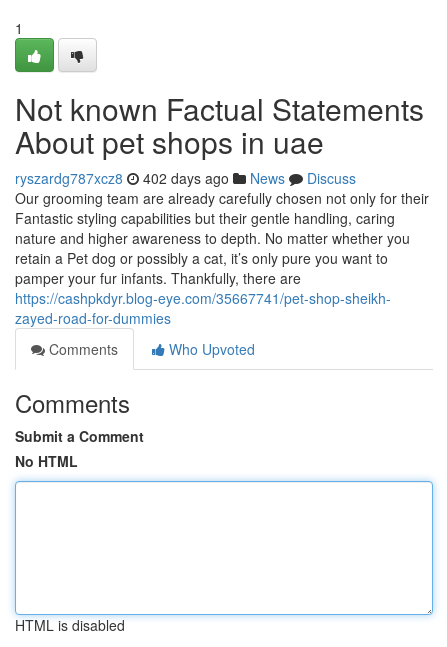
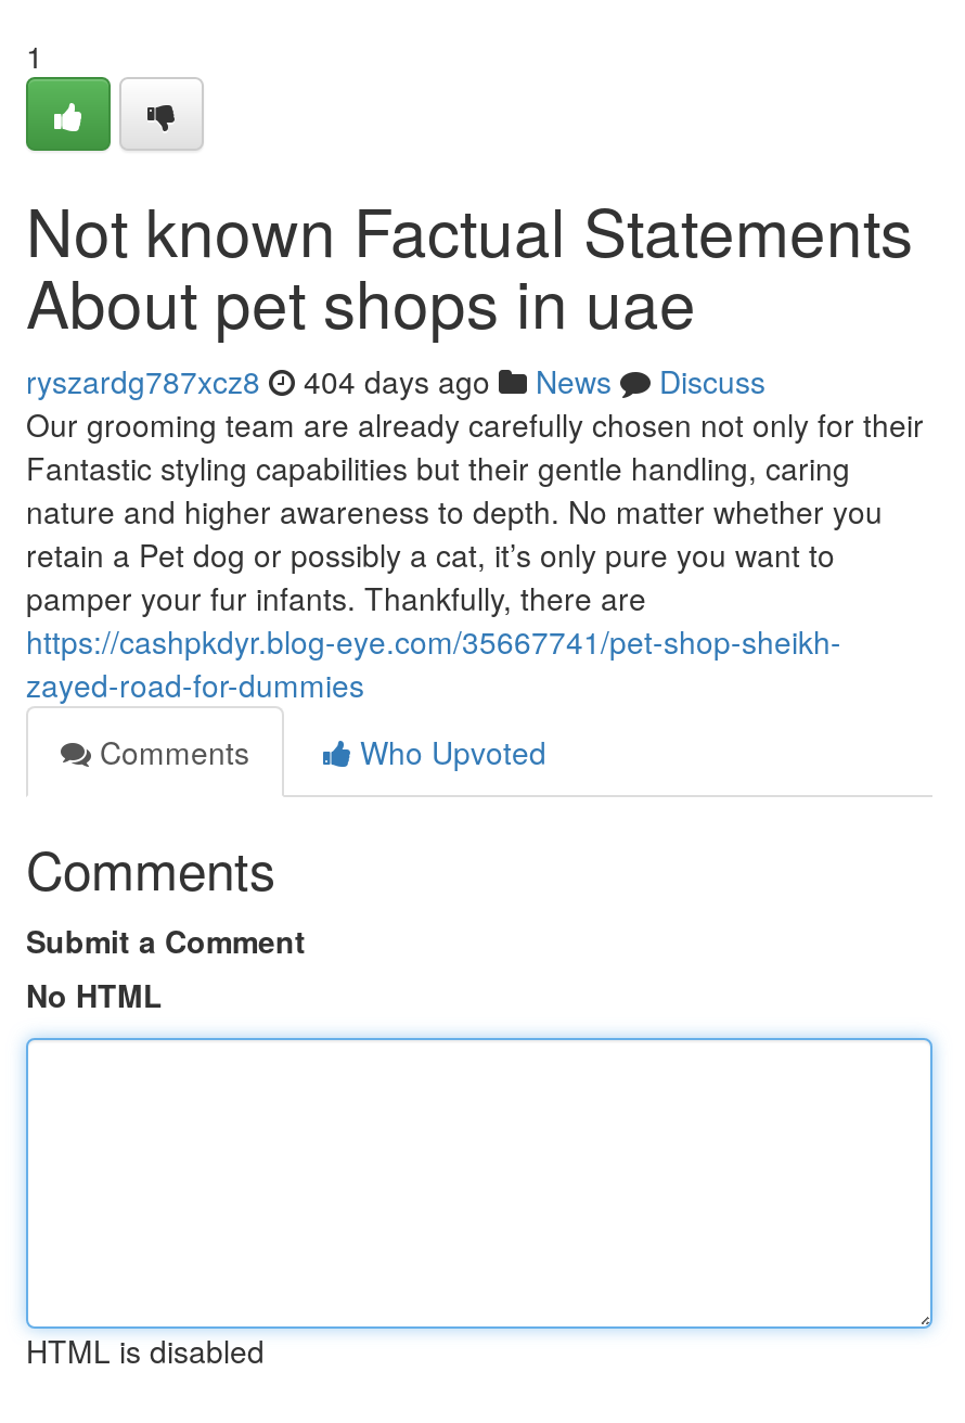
[15,168,356,188] ryszardg787xcz8 402 days ago News Discuss -> [26,359,765,402] ryszardg787xcz8 404 days ago News Discuss

